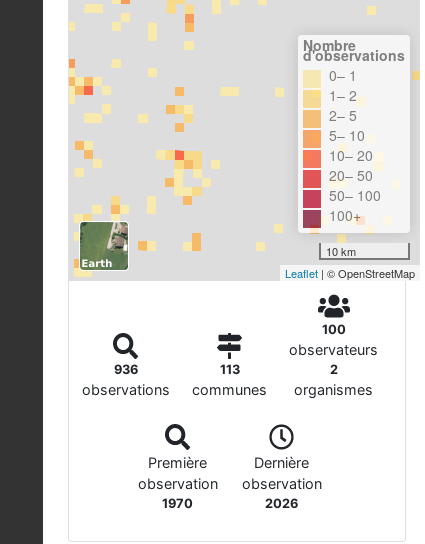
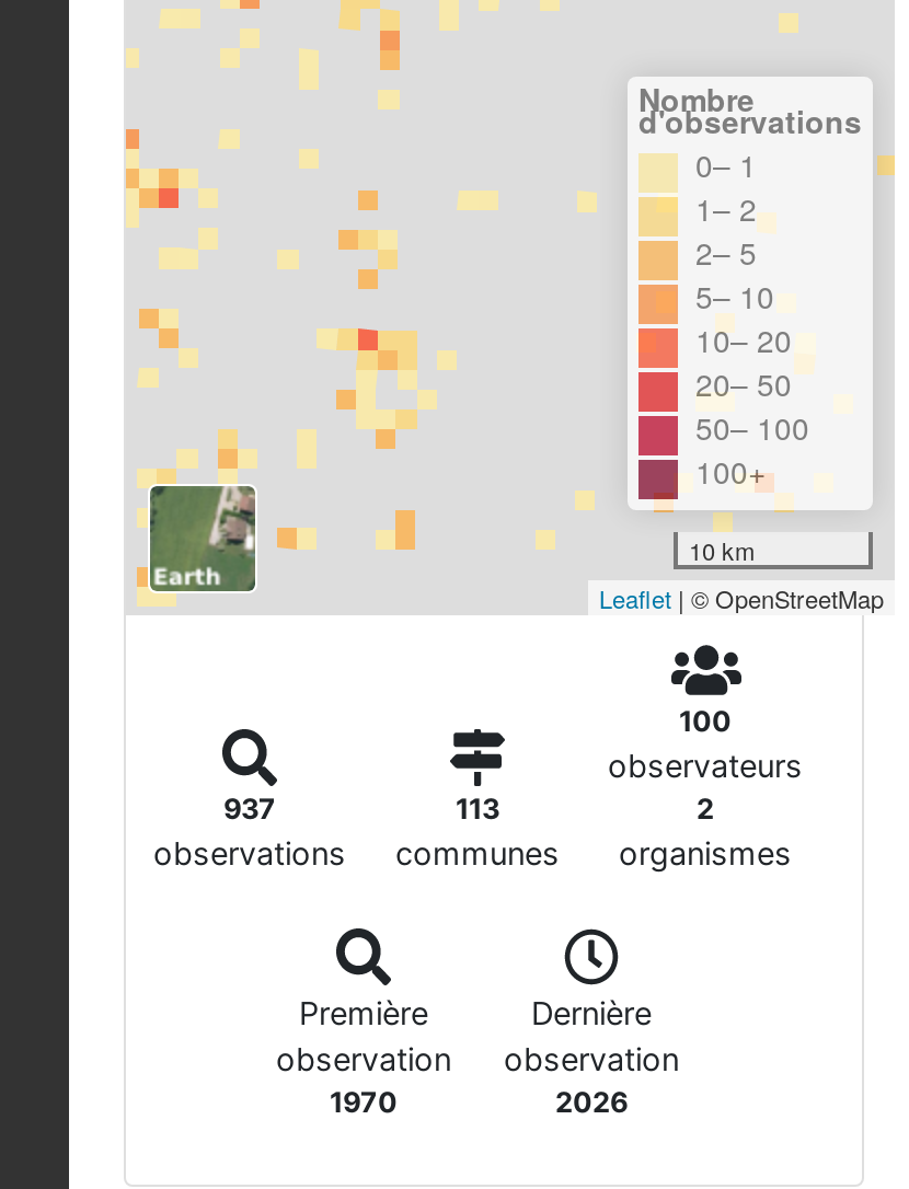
[113,362,137,377] 936 -> [223,794,276,826] 937

